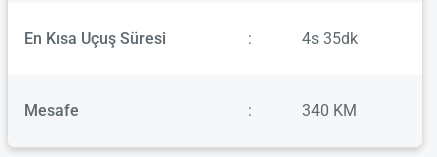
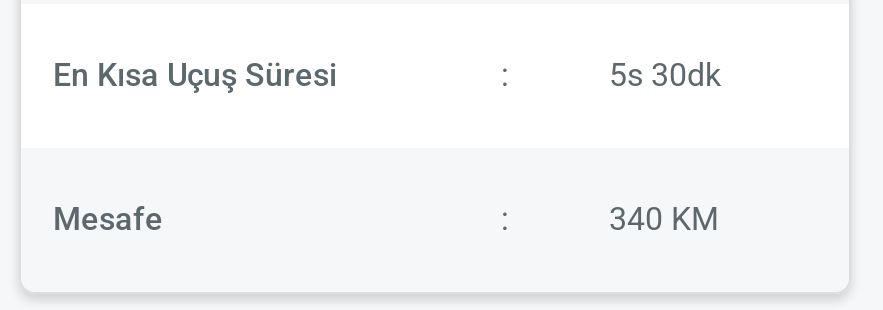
[302,29,358,48] 4s 35dk -> [609,57,721,95] 5s 30dk

